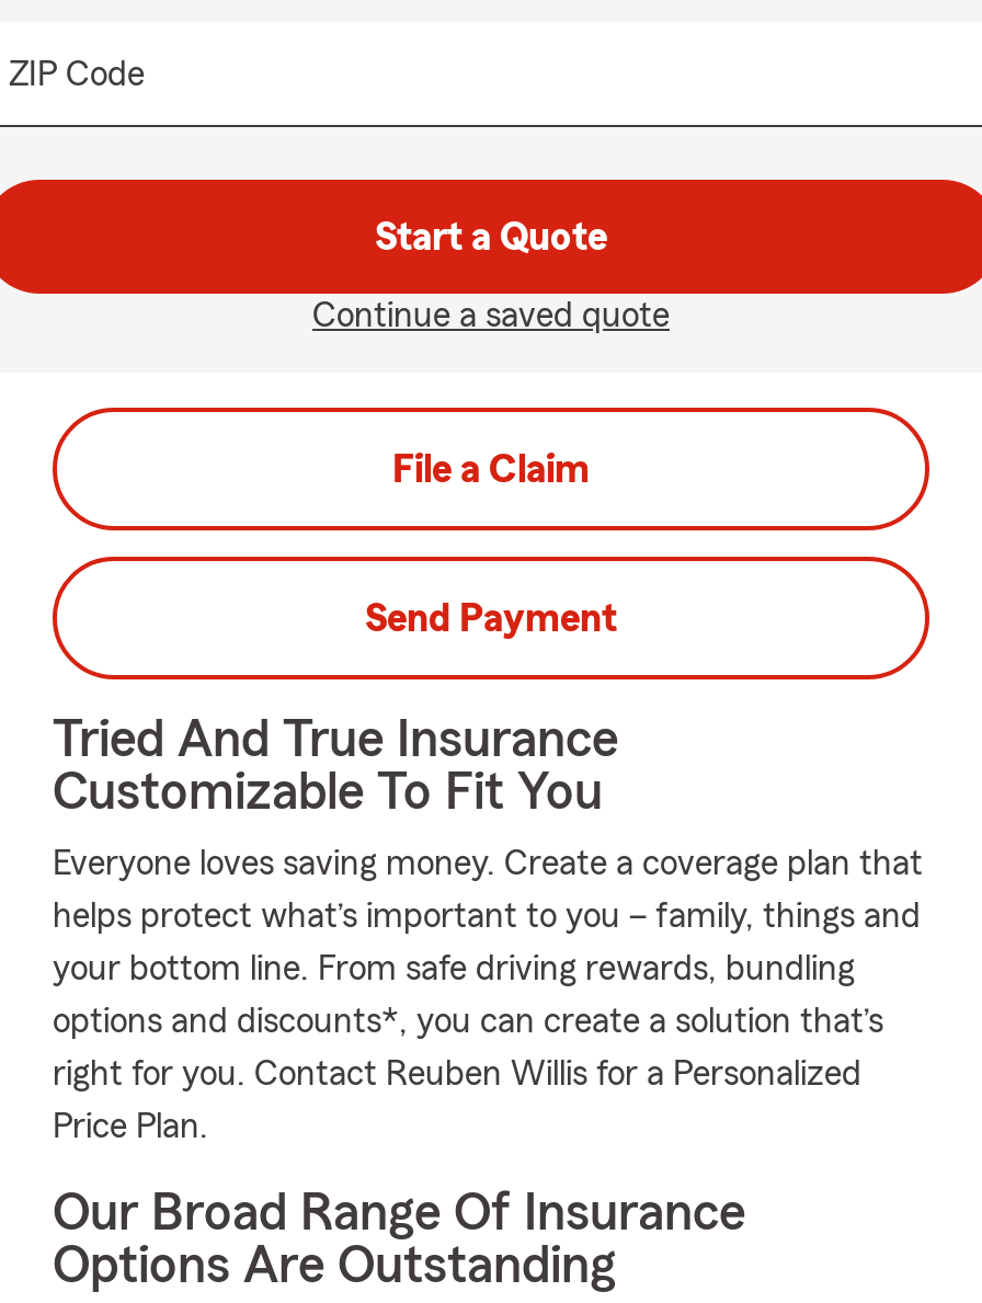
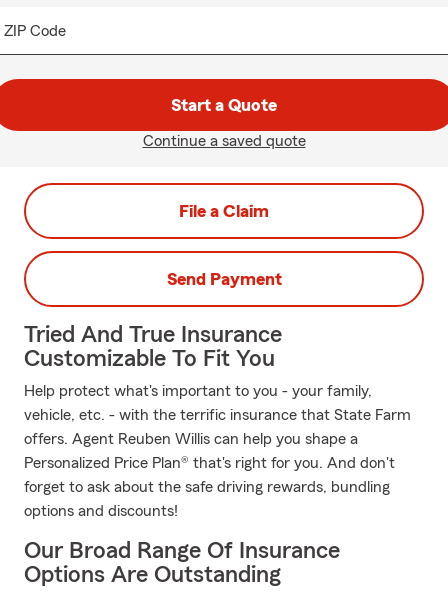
[53,846,923,881] Everyone loves saving money. Create a coverage plan that -> [24,383,372,399] Help protect what's important to you - your family,
[53,899,921,934] helps protect what’s important to you – family, things and -> [24,407,411,423] vehicle, etc. - with the terrific insurance that State Farm
[53,951,855,986] your bottom line. From safe driving rewards, bundling -> [24,431,358,447] offers. Agent Reuben Willis can help you shape a
[53,1004,883,1039] options and discounts*, you can create a solution that’s -> [24,455,395,471] Personalized Price Plan® that's right for you. And don't
[53,1056,861,1091] right for you. Contact Reuben Willis for a Personalized -> [24,479,390,495] forget to ask about the safe driving rewards, bundling
[53,1109,208,1144] Price Plan. -> [24,503,178,519] options and discounts!

